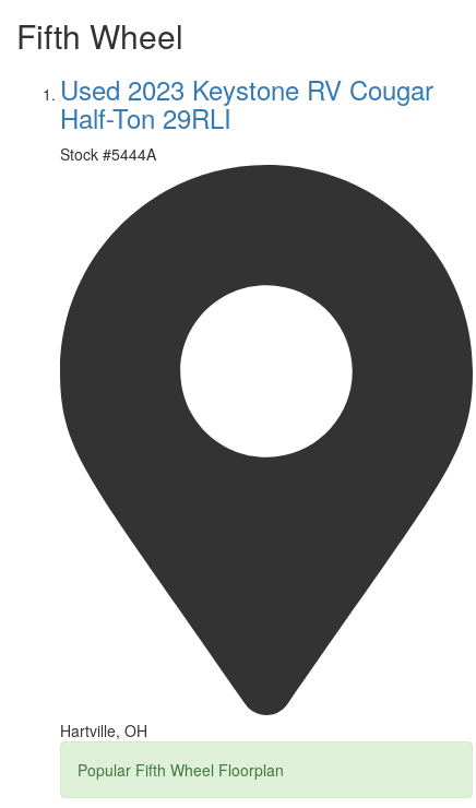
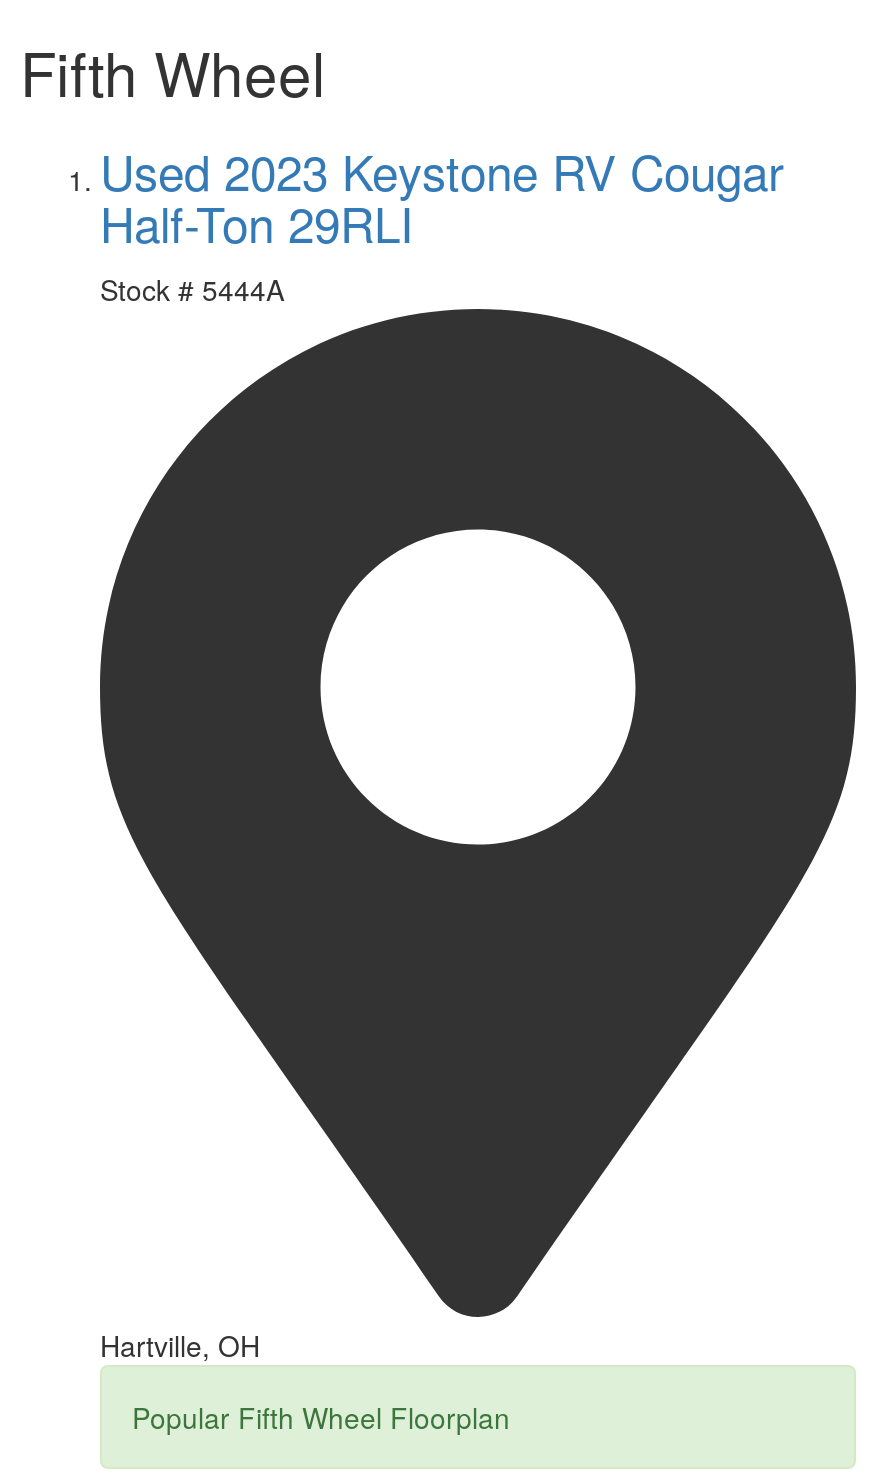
[60,143,156,165] Stock #5444A -> [100,269,284,309] Stock # 5444A

